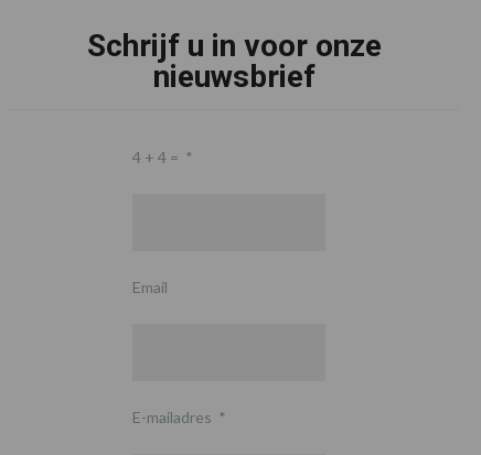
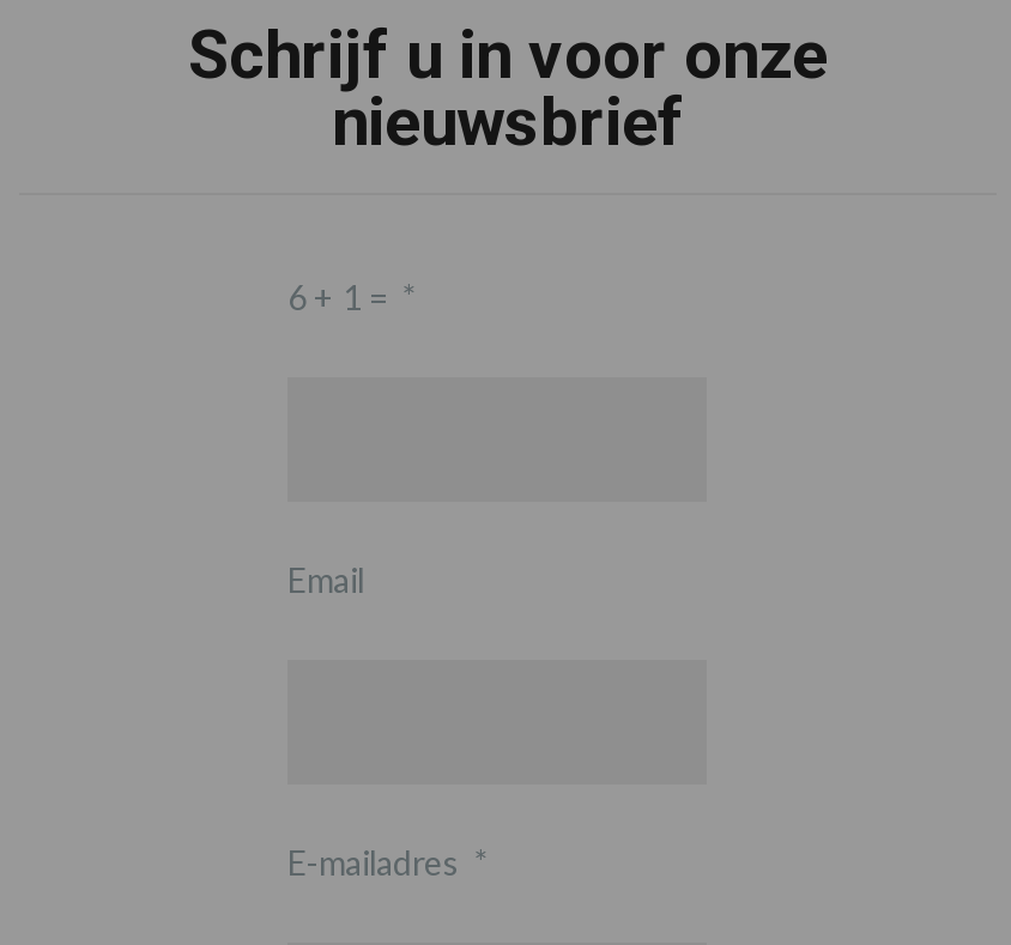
[132,148,193,166] 4 + 4 = * -> [287,277,419,318] 6 + 1 = *

